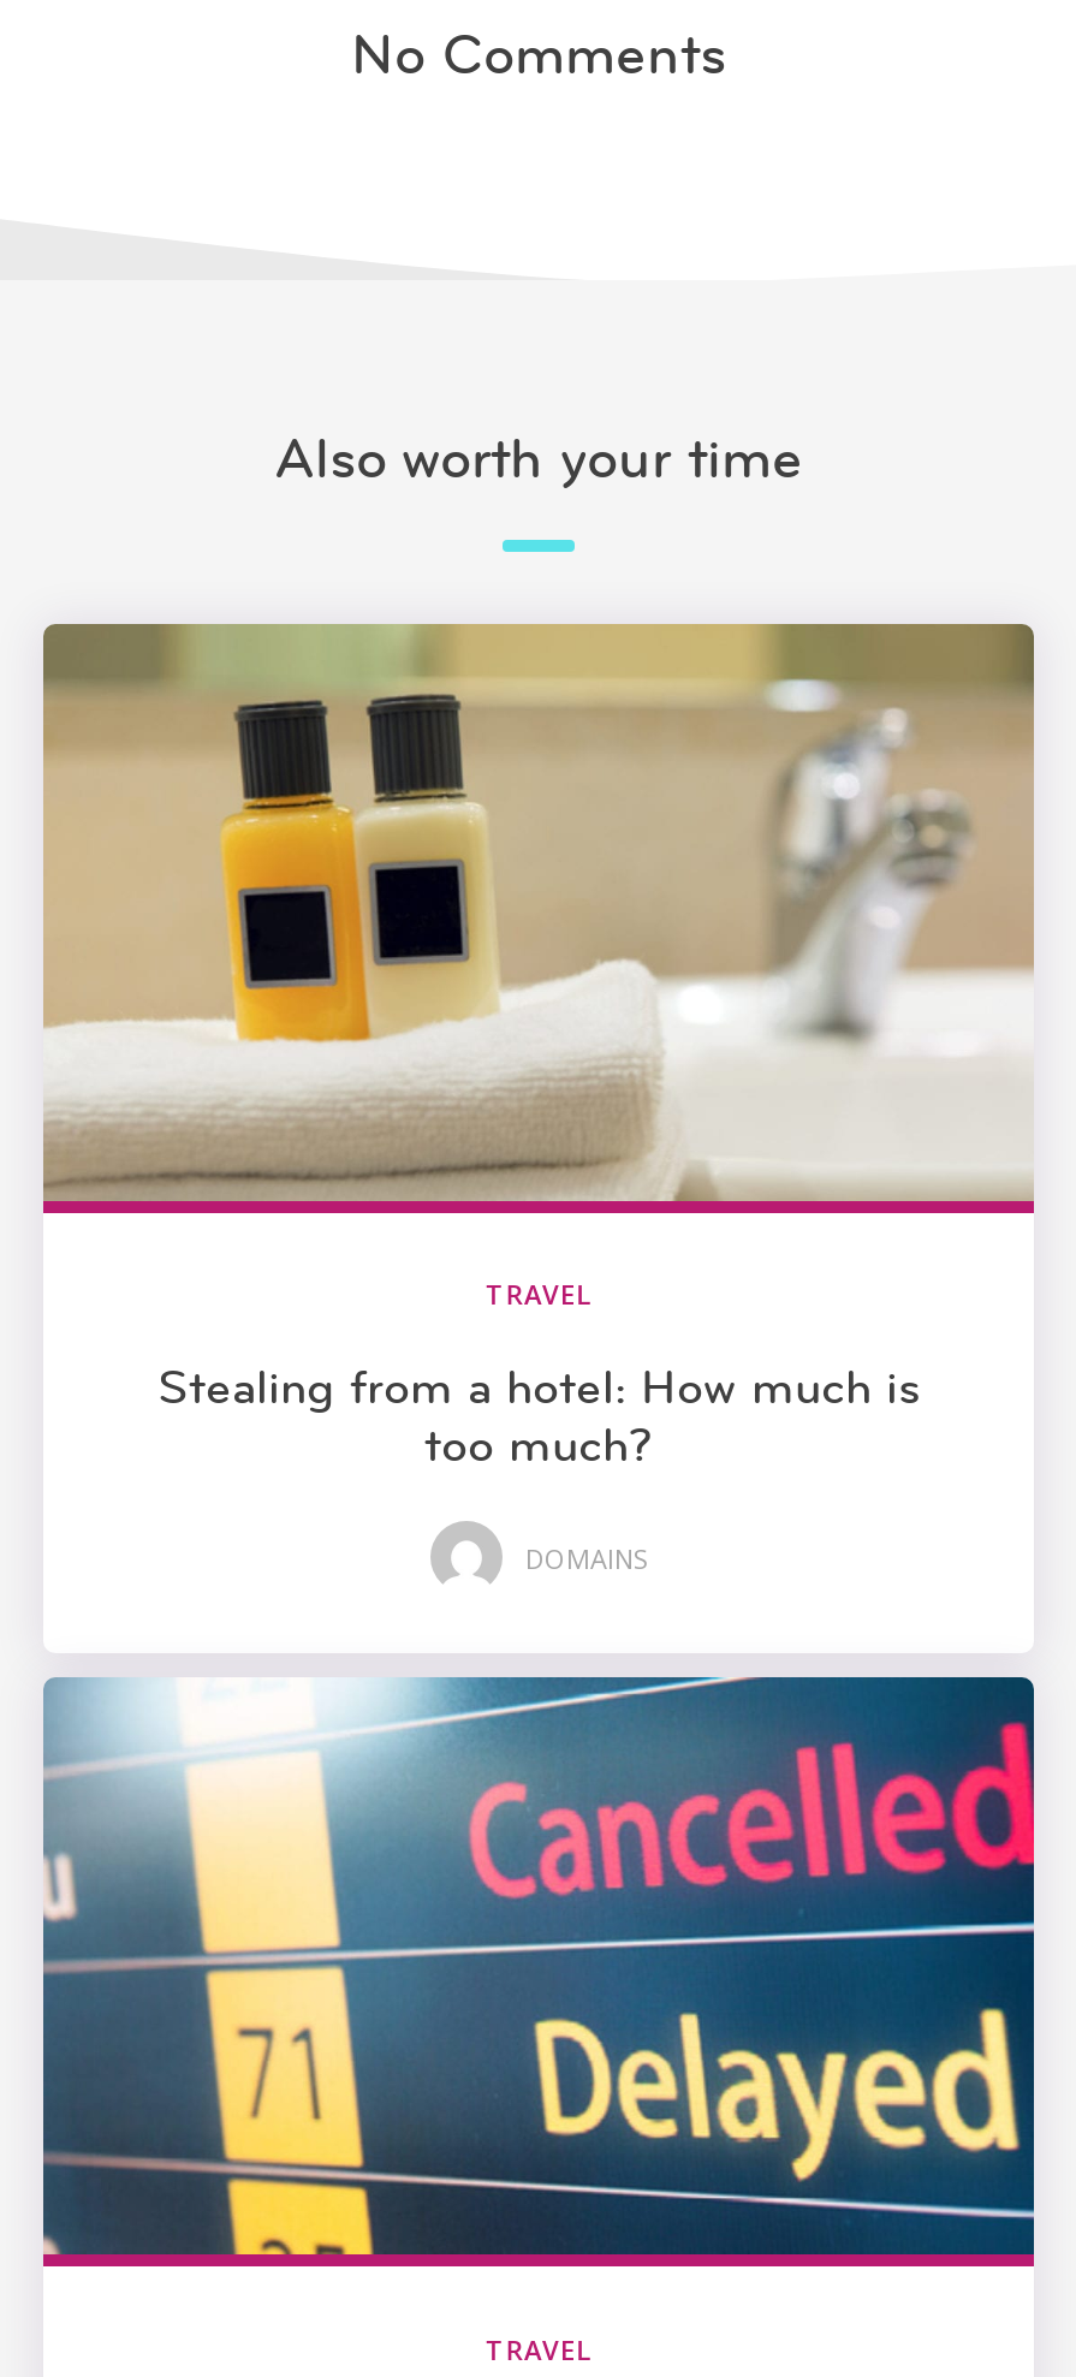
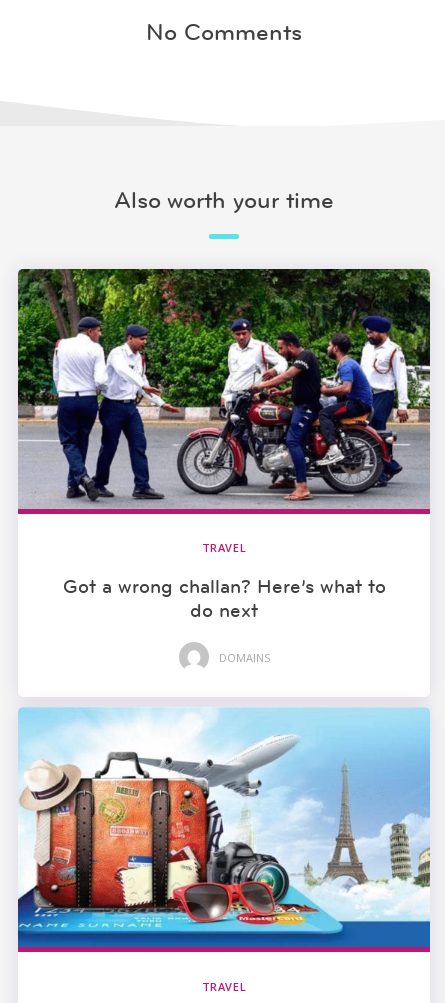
[43,622,1034,1201] [image] -> [17,268,431,509] [image]
[157,1359,920,1474] Stealing from a hotel: How much is | too much? -> [62,574,385,622] Got a wrong challan? Here’s what to | do next
[41,1675,1036,2257] [image] -> [17,707,431,948] [image]

